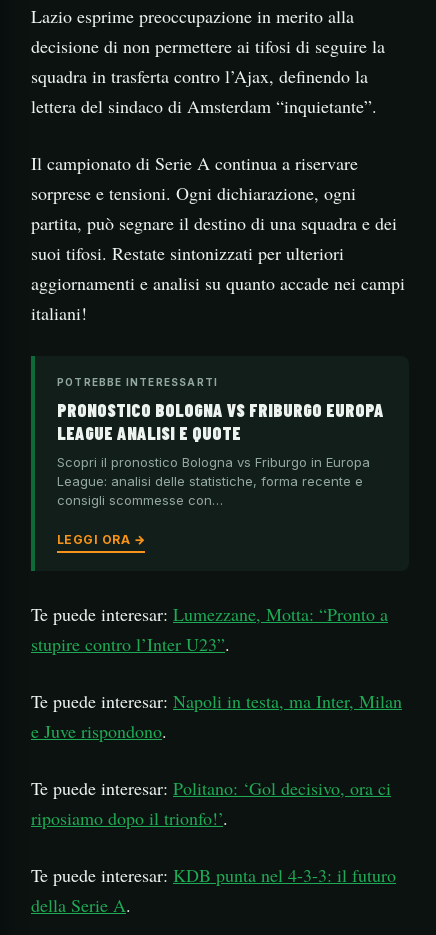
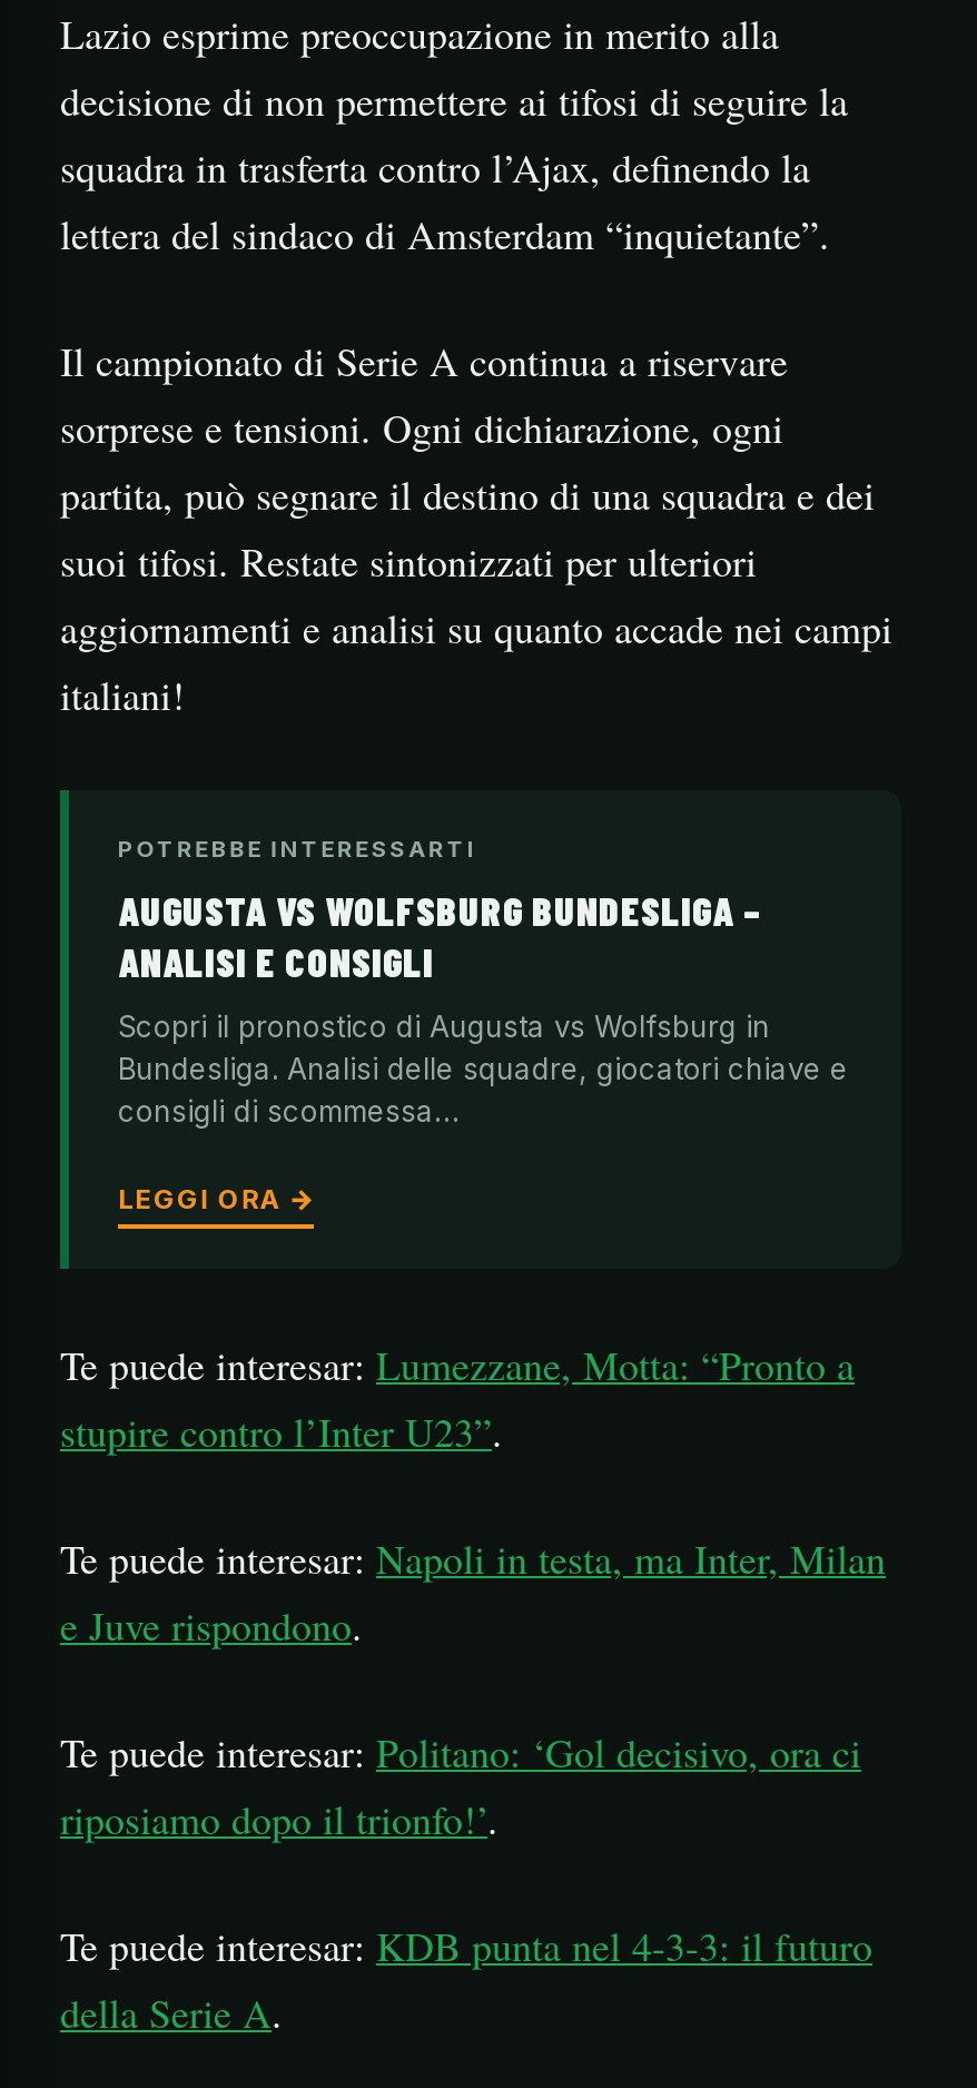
[57,399,384,444] PRONOSTICO BOLOGNA VS FRIBURGO EUROPA | LEAGUE ANALISI E QUOTE -> [118,888,761,988] AUGUSTA VS WOLFSBURG BUNDESLIGA – | ANALISI E CONSIGLI
[57,454,370,508] Scopri il pronostico Bologna vs Friburgo in Europa | League: analisi delle statistiche, forma recente e | consigli scommesse con… -> [118,1010,848,1130] Scopri il pronostico di Augusta vs Wolfsburg in | Bundesliga. Analisi delle squadre, giocatori chiave e | consigli di scommessa…

